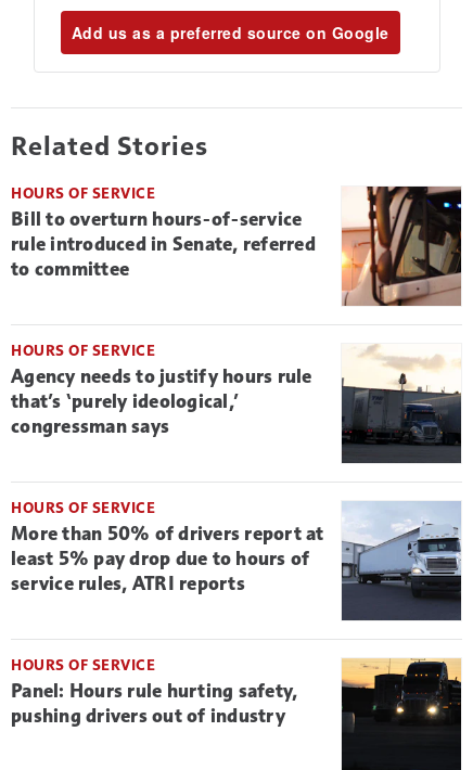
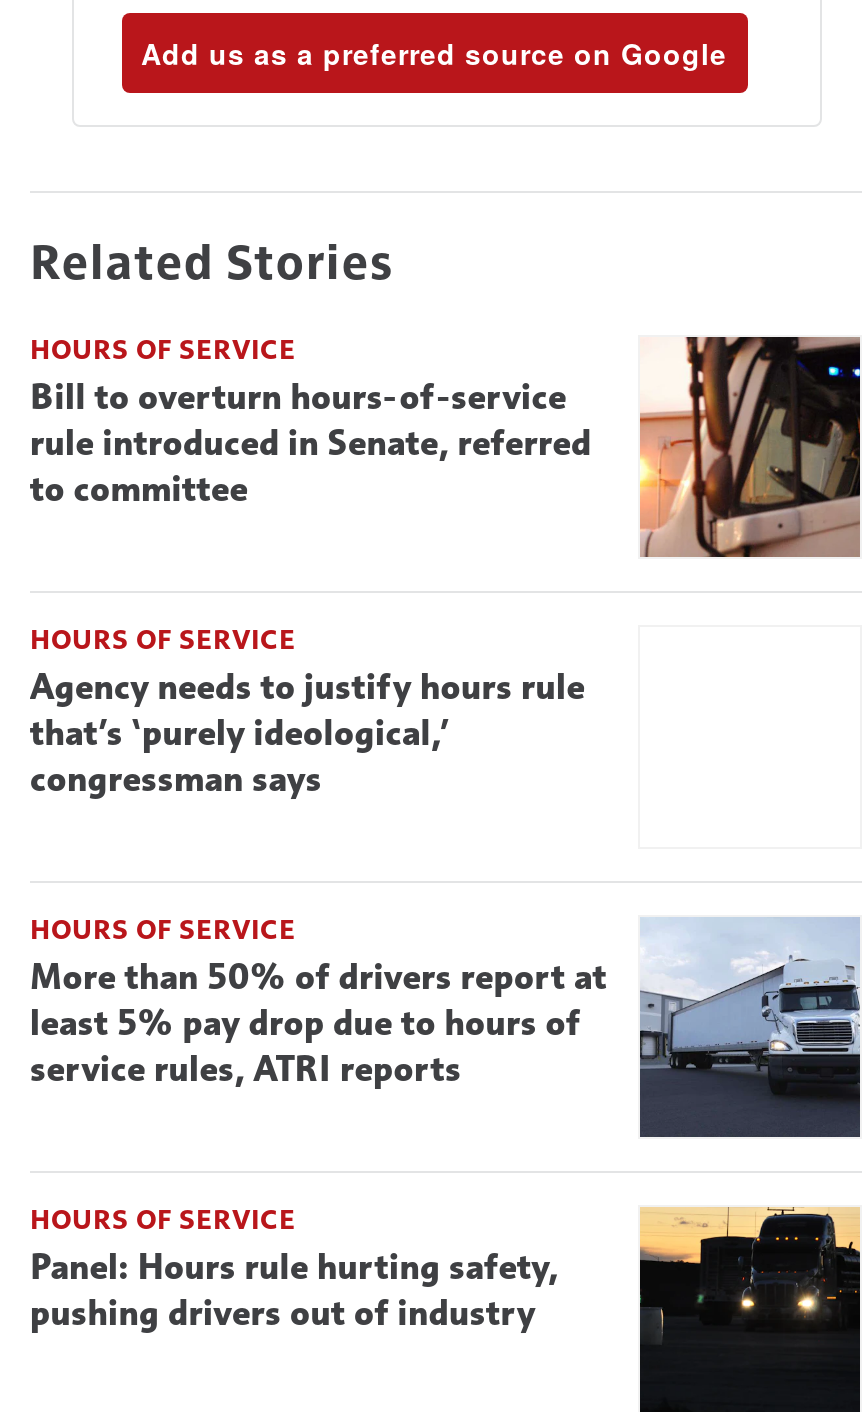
[341,344,462,464] [image] -> none

